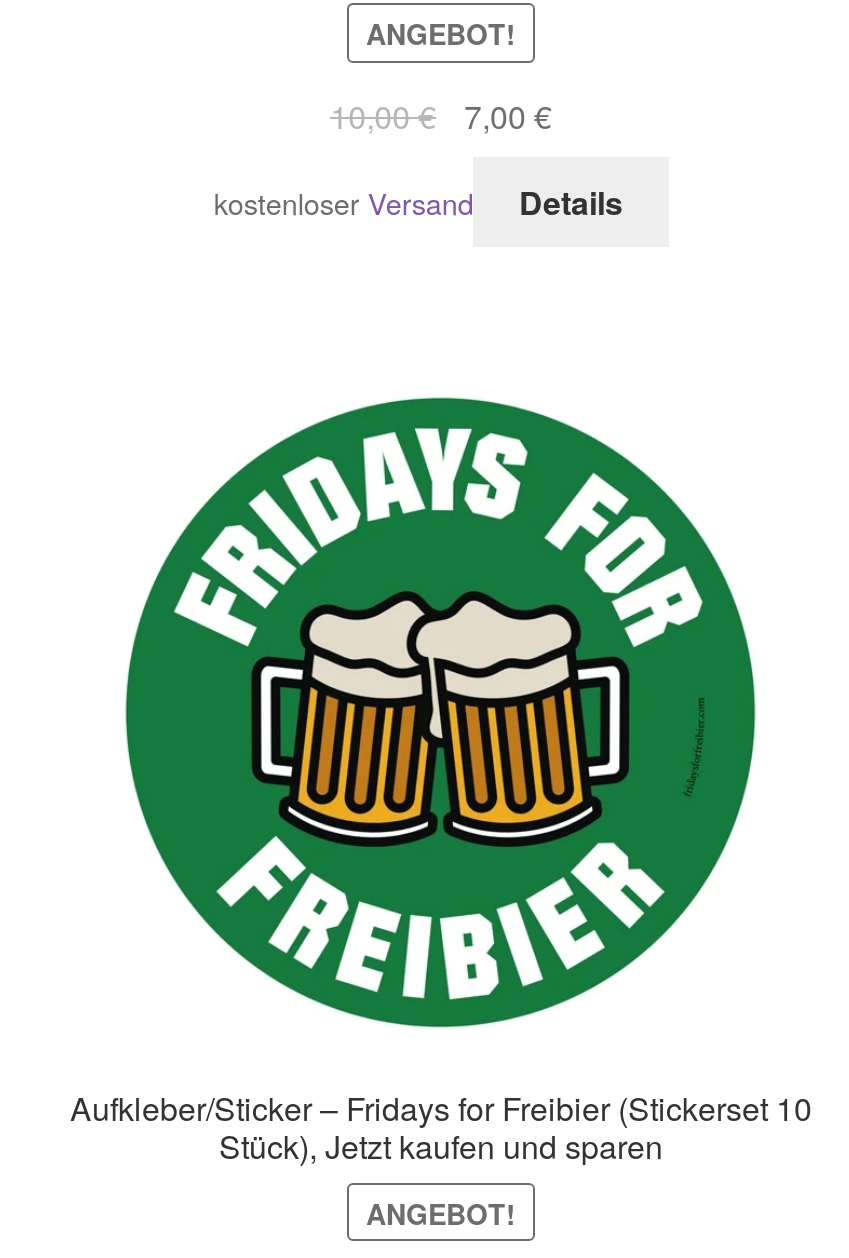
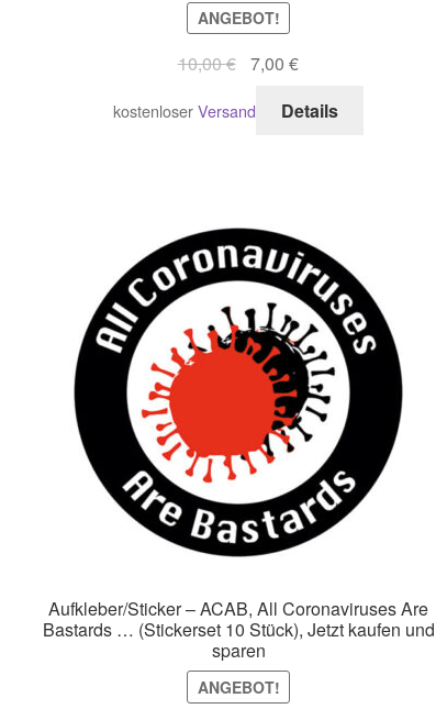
[70,396,812,1169] [image] | Aufkleber/Sticker – Fridays for Freibier (Stickerset 10 | Stück), Jetzt kaufen und sparen -> [42,226,434,663] [image] | Aufkleber/Sticker – ACAB, All Coronaviruses Are | Bastards … (Stickerset 10 Stück), Jetzt kaufen und | sparen

